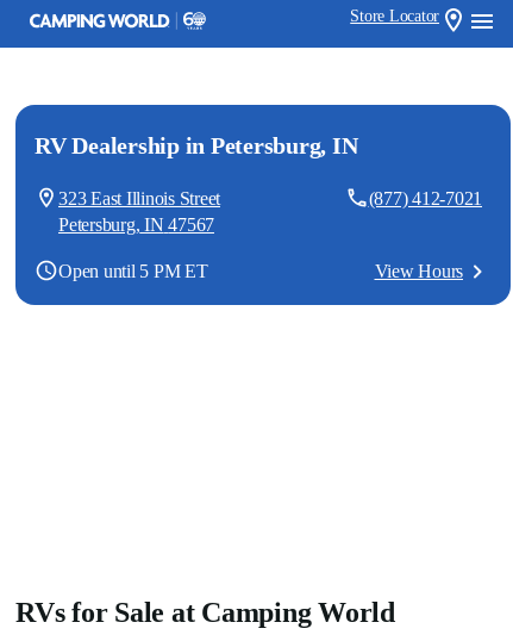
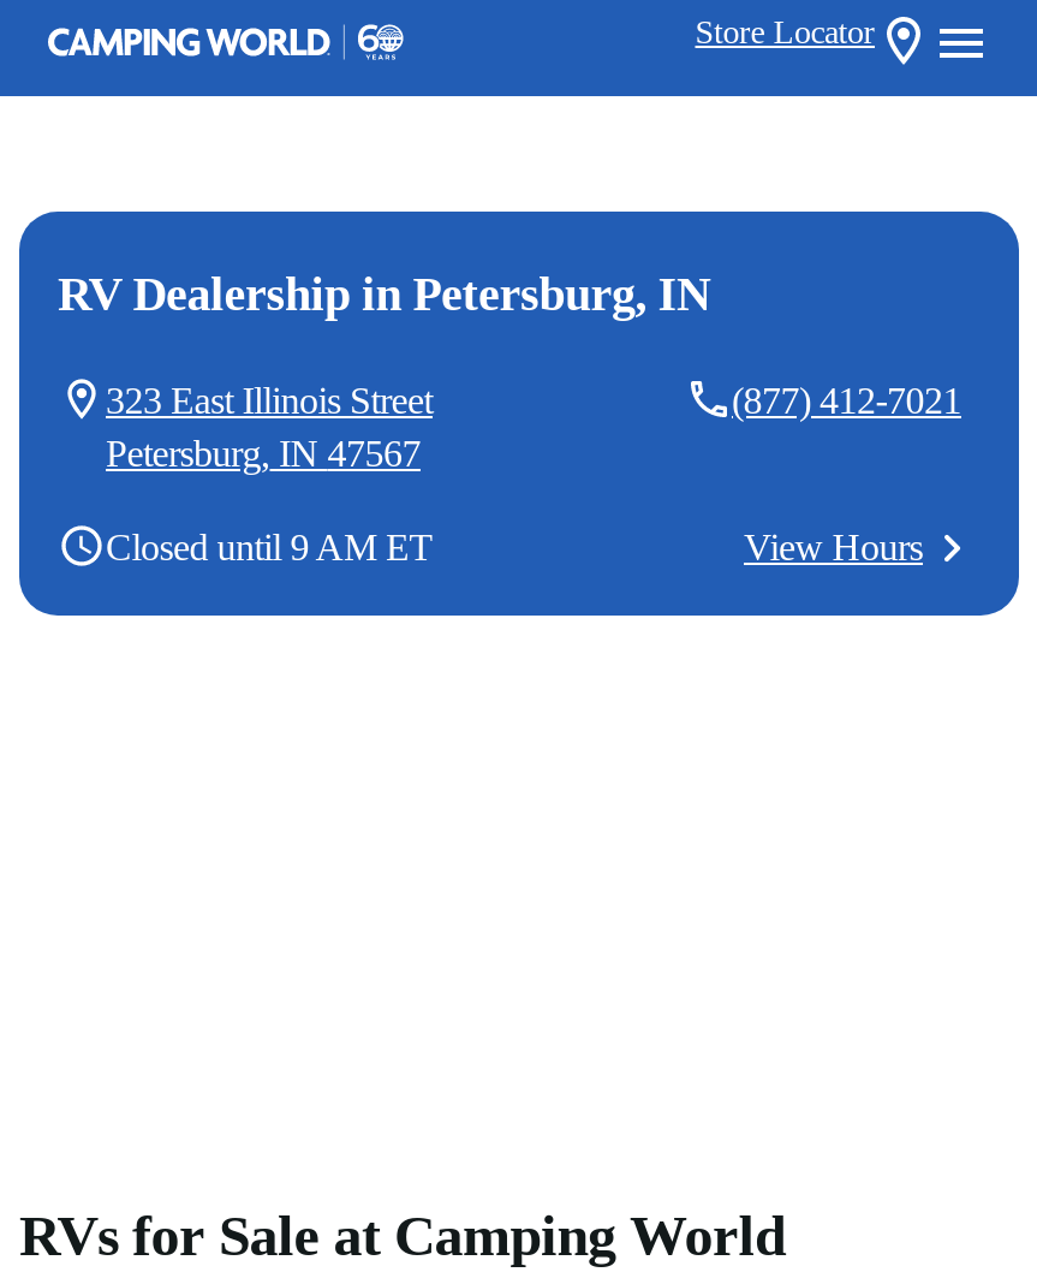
[58,261,208,281] Open until 5 PM ET -> [106,527,433,567] Closed until 9 AM ET

